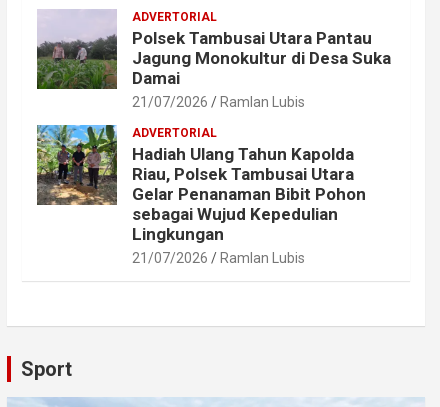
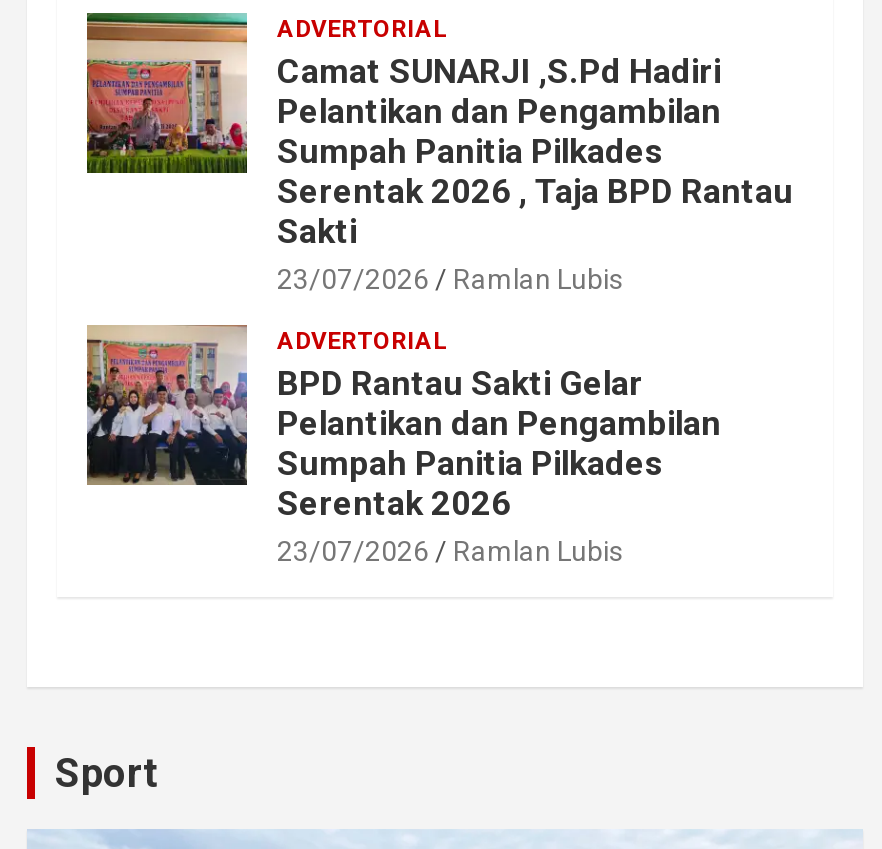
[36,9,391,110] [image] | Polsek Tambusai Utara Pantau | Jagung Monokultur di Desa Suka | Damai | 21/07/2026 -> [85,11,793,295] [image] | Camat SUNARJI ,S.Pd Hadiri | Pelantikan dan Pengambilan | Sumpah Panitia Pilkades | Serentak 2026 , Taja BPD Rantau | Sakti | 23/07/2026
moved [132,94,305,140] -> [277,263,623,355]: Ramlan Lubis | ADVERTORIAL
[36,124,366,266] [image] | Hadiah Ulang Tahun Kapolda | Riau, Polsek Tambusai Utara | Gelar Penanaman Bibit Pohon | sebagai Wujud Kepedulian | Lingkungan | 21/07/2026 -> [85,323,721,567] [image] | BPD Rantau Sakti Gelar | Pelantikan dan Pengambilan | Sumpah Panitia Pilkades | Serentak 2026 | 23/07/2026

